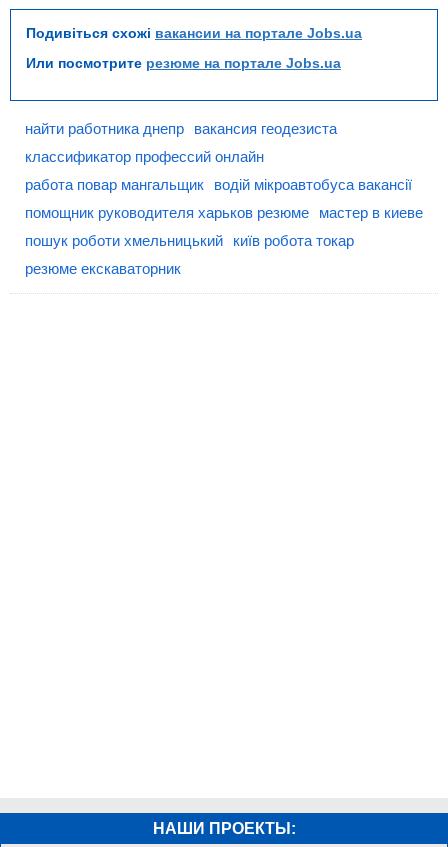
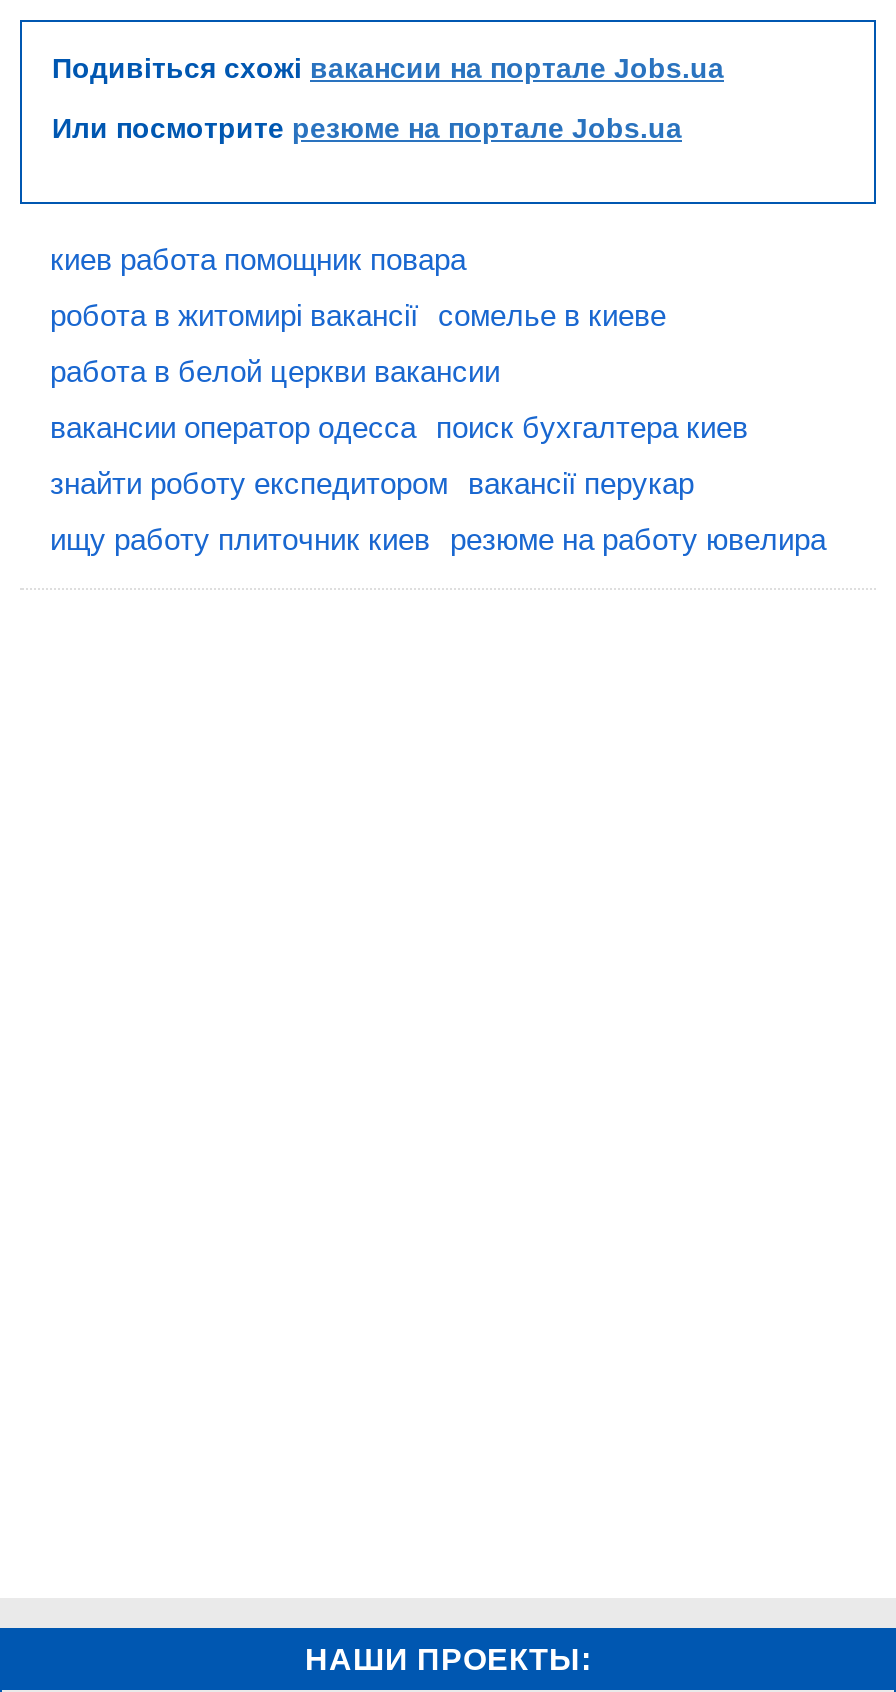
[25,120,337,137] найти работника днепр вакансия геодезиста -> [50,242,466,276] киев работа помощник повара
[25,148,264,165] классификатор профессий онлайн -> [50,298,666,332] робота в житомирі вакансії сомелье в киеве
[25,176,412,193] работа повар мангальщик водій мікроавтобуса вакансії -> [50,354,500,388] работа в белой церкви вакансии
[25,204,423,221] помощник руководителя харьков резюме мастер в киеве -> [50,410,748,444] вакансии оператор одесса поиск бухгалтера киев
[25,232,354,249] пошук роботи хмельницький київ робота токар -> [50,466,694,500] знайти роботу експедитором вакансії перукар
[25,260,181,277] резюме екскаваторник -> [50,522,826,556] ищу работу плиточник киев резюме на работу ювелира

